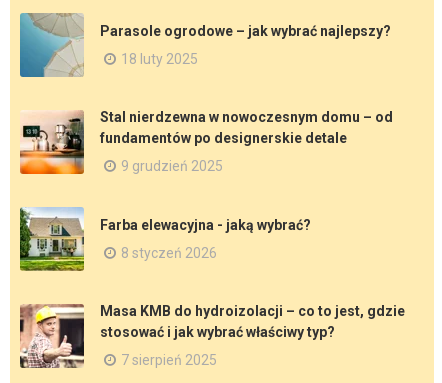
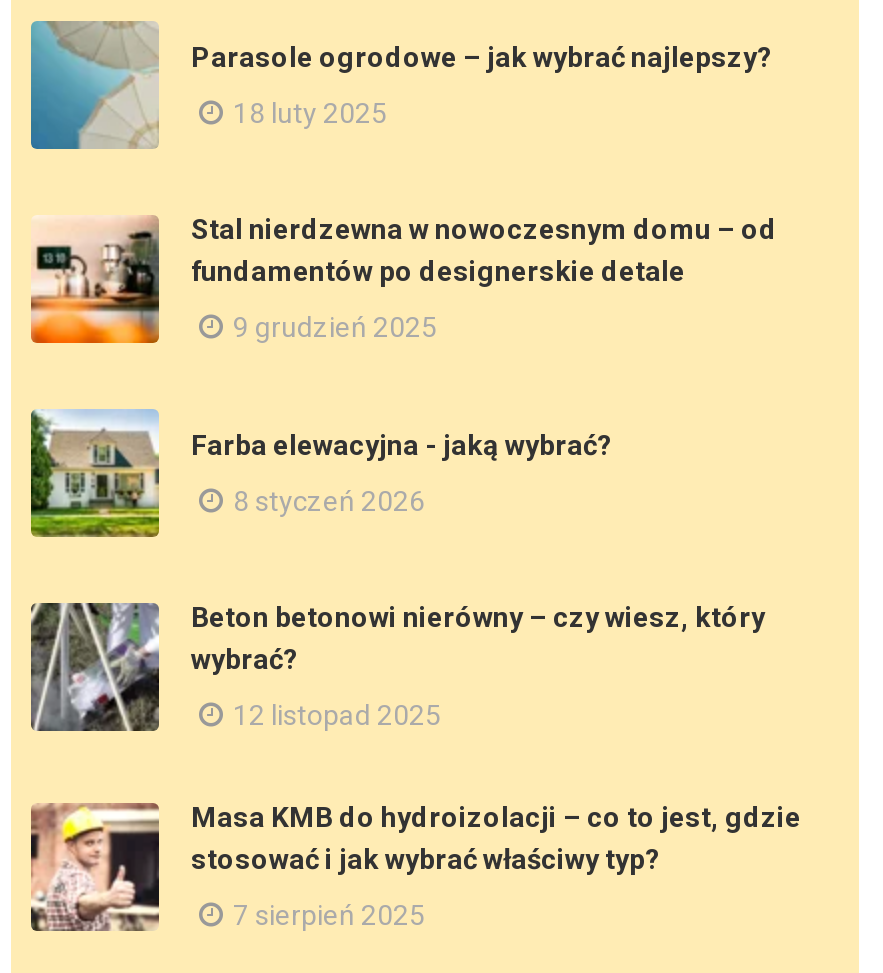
none -> [29,601,765,733] [image] | Beton betonowi nierówny – czy wiesz, który | wybrać? | 12 listopad 2025

